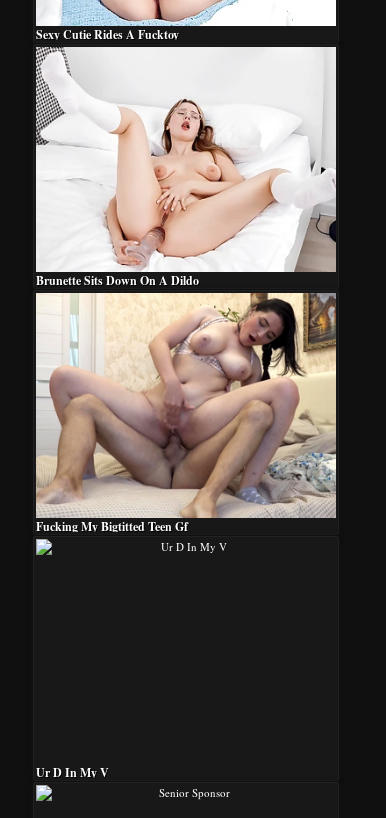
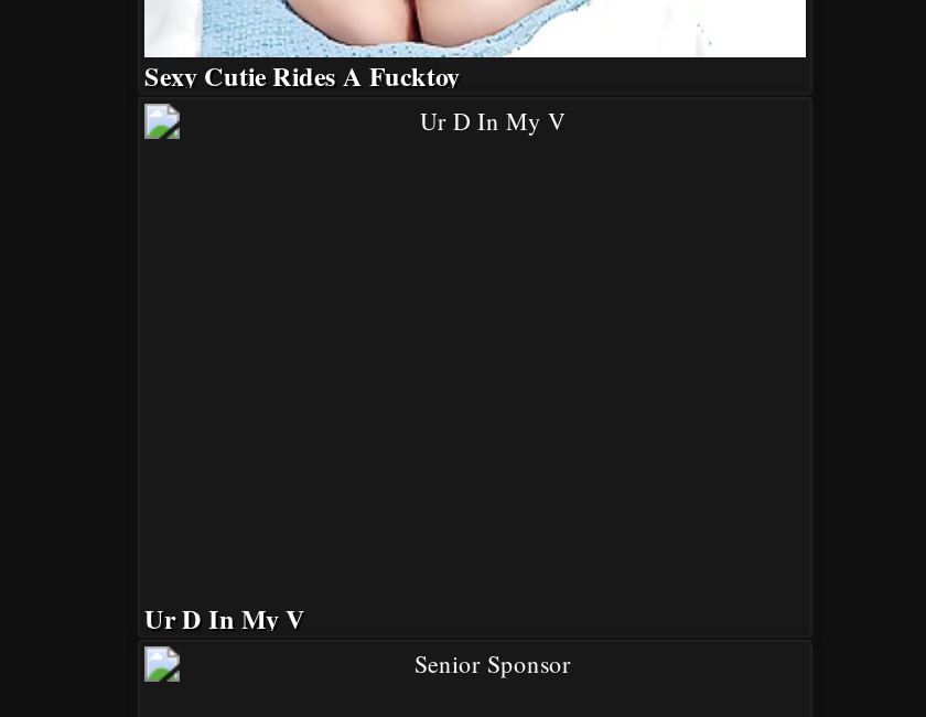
[36,46,337,289] [image] | Brunette Sits Down On A Dildo -> none
[35,292,337,535] [image] | Fucking My Bigtitted Teen Gf -> none

